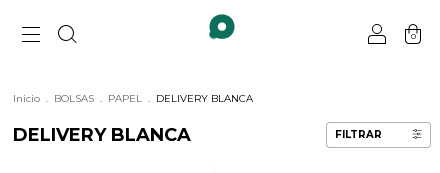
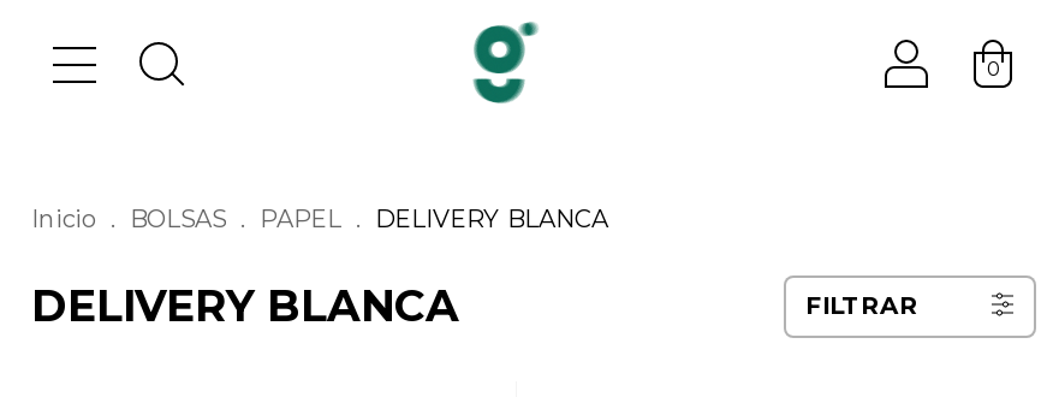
[197,13,236,50] [image] -> [471,16,565,107] [image]

